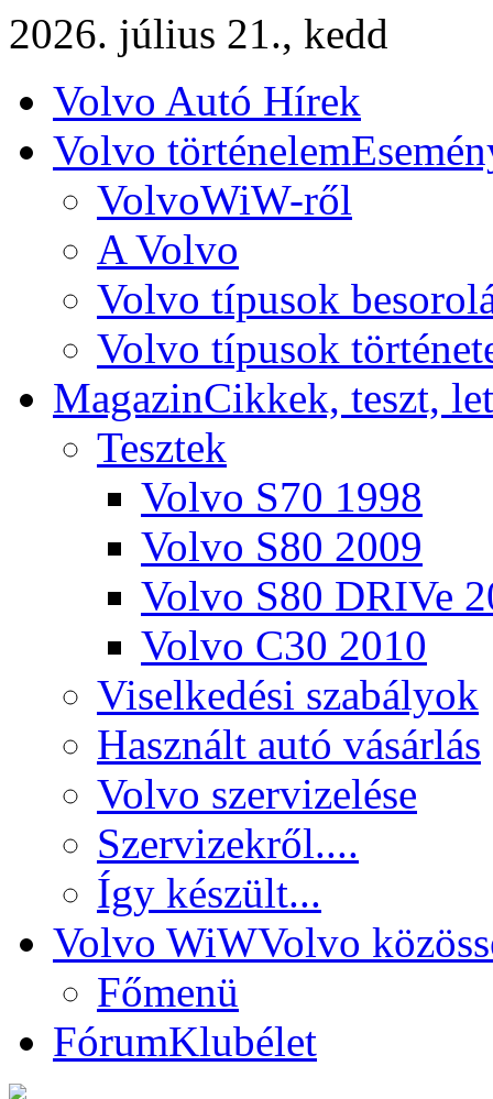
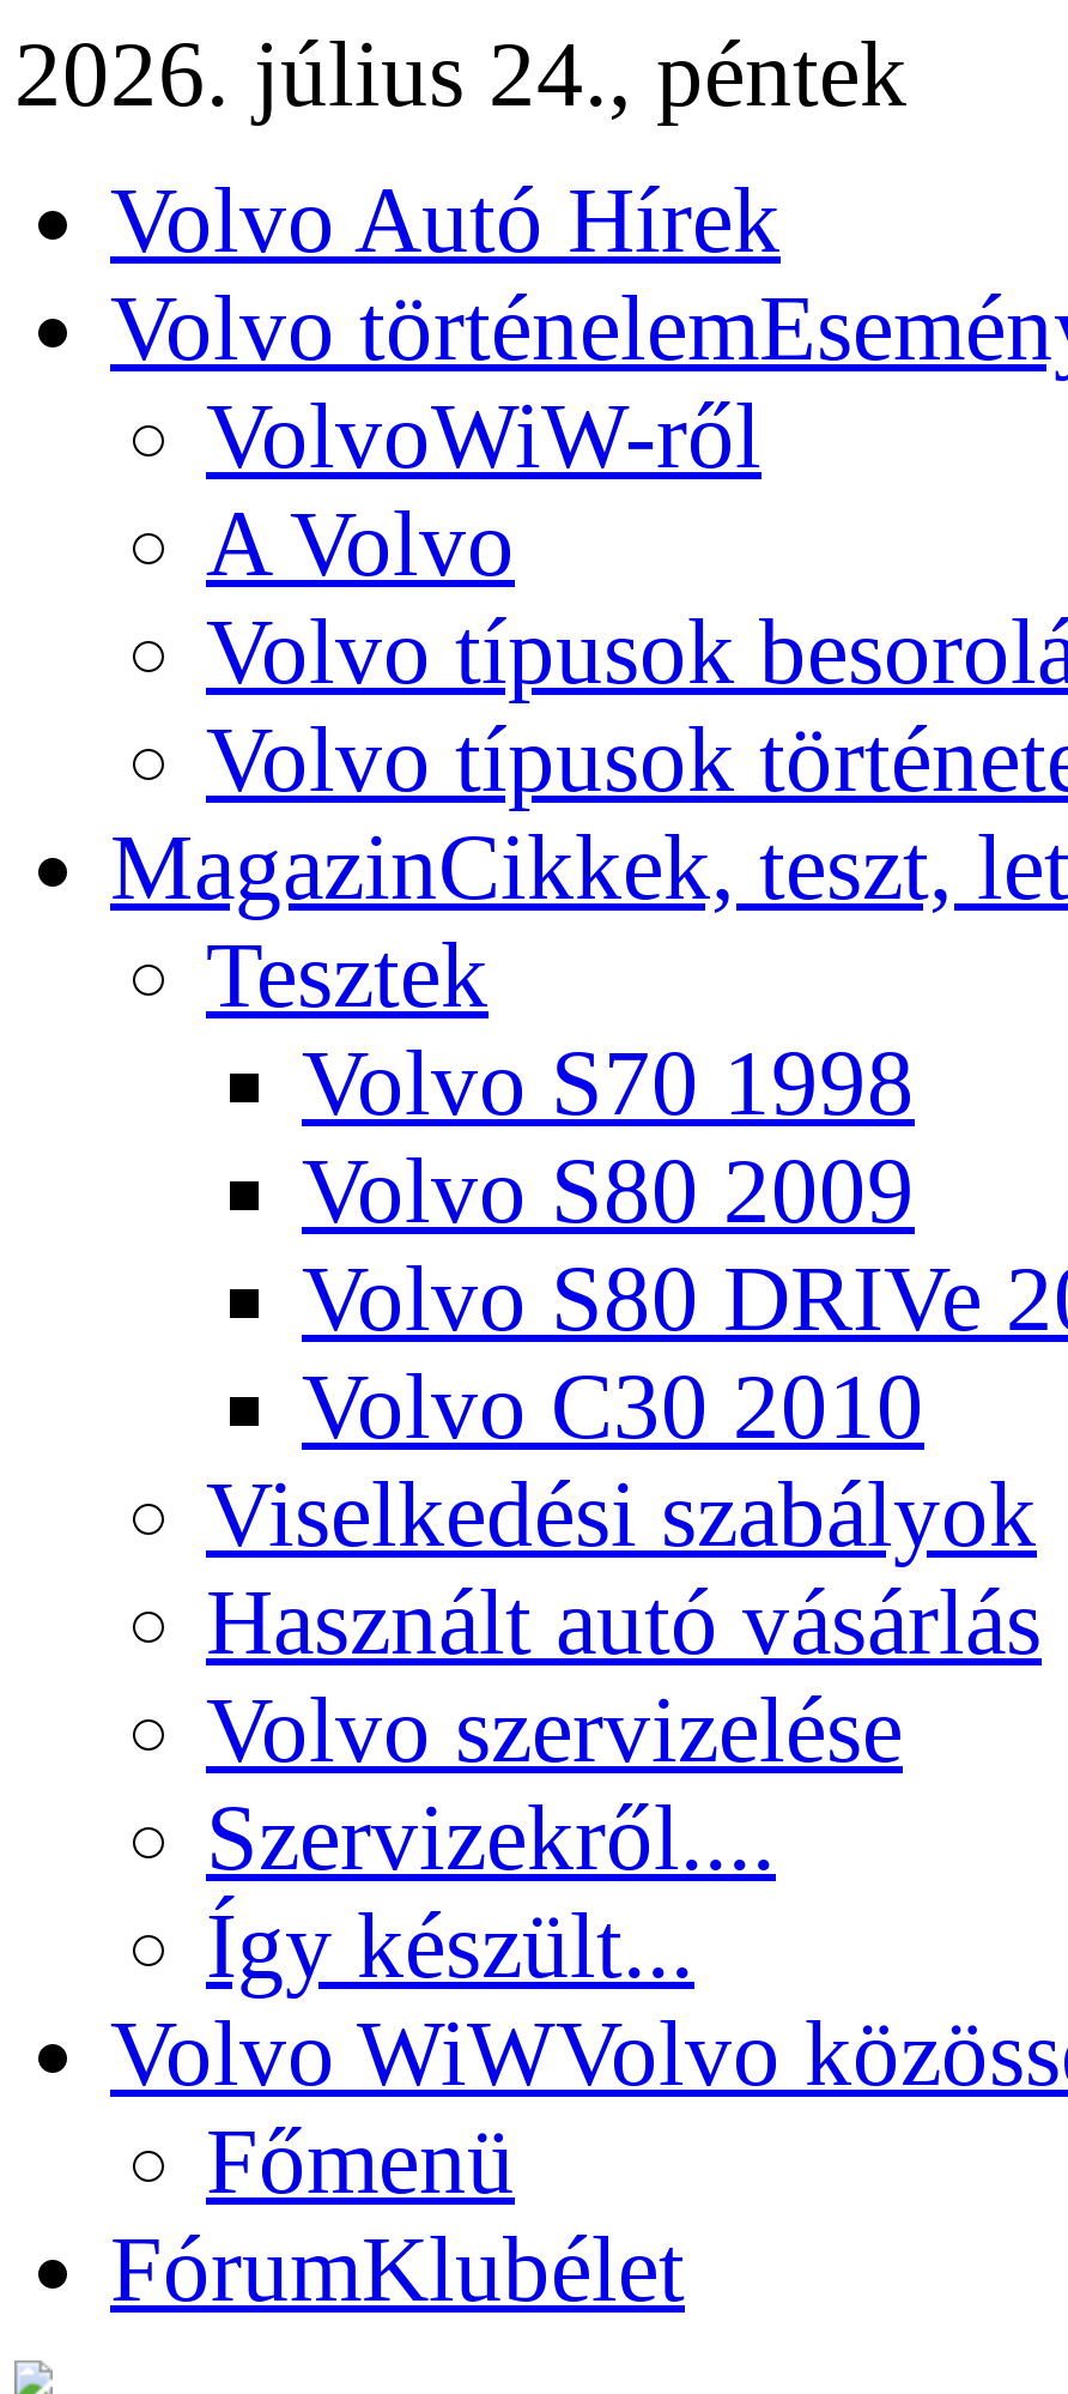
[9,10,388,57] 2026. július 21., kedd -> [14,22,908,125] 2026. július 24., péntek

